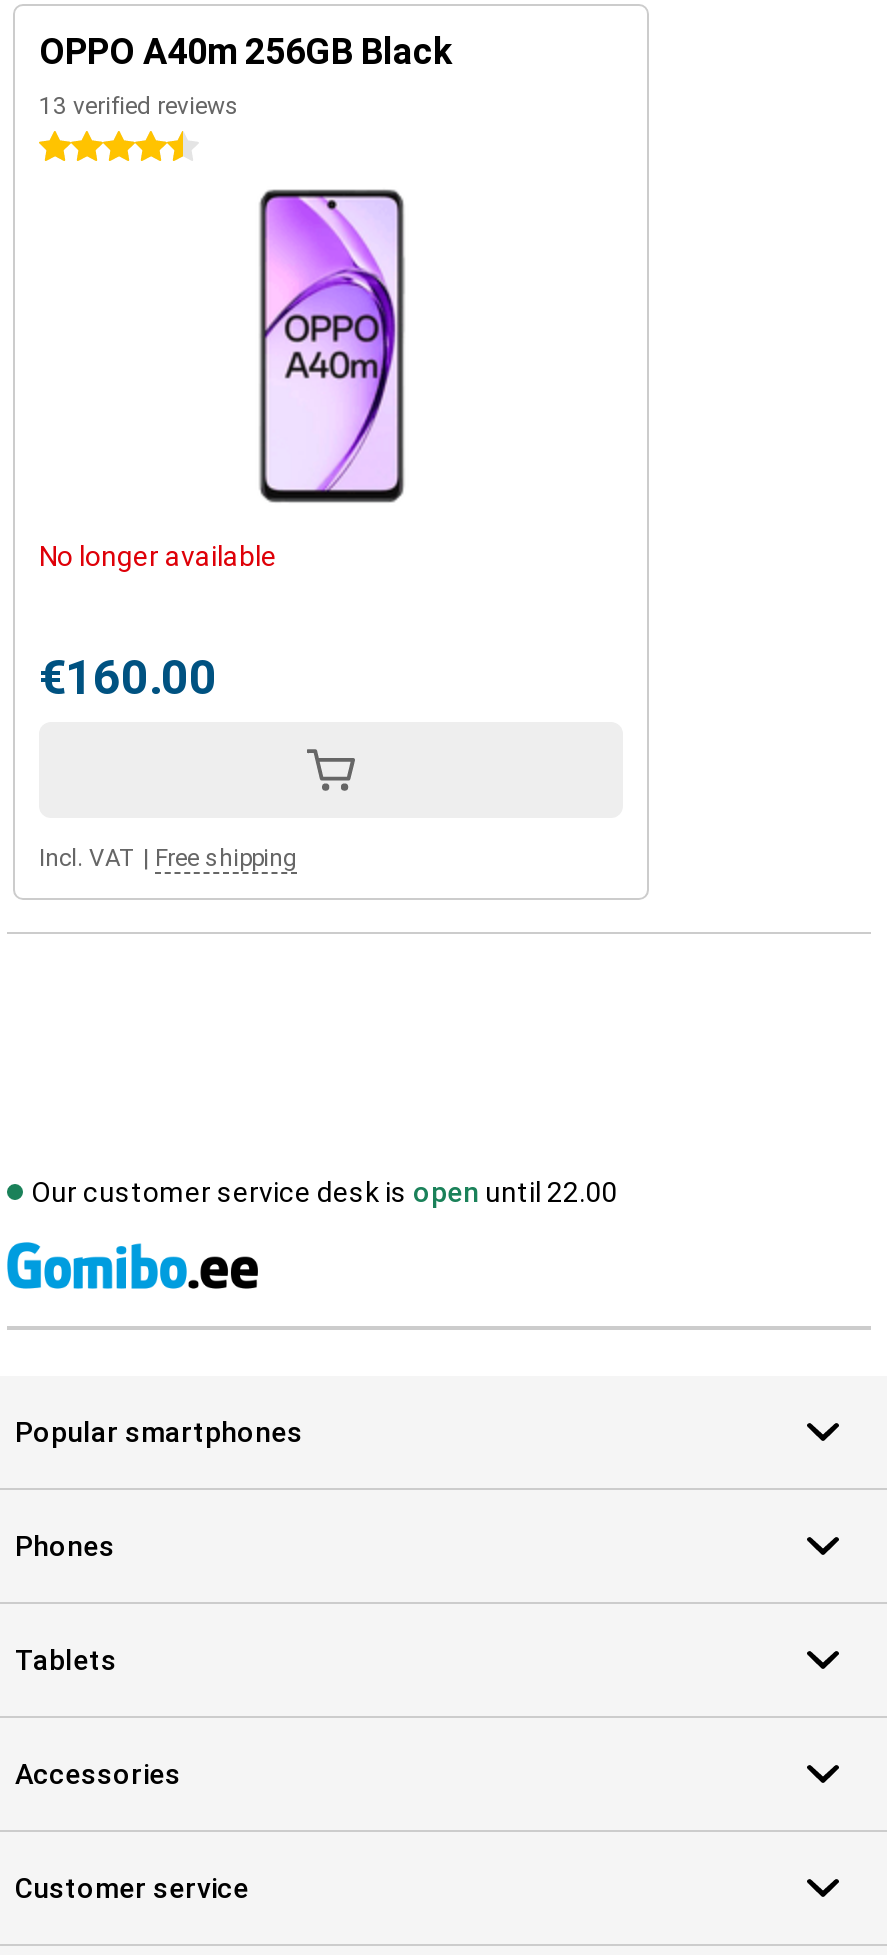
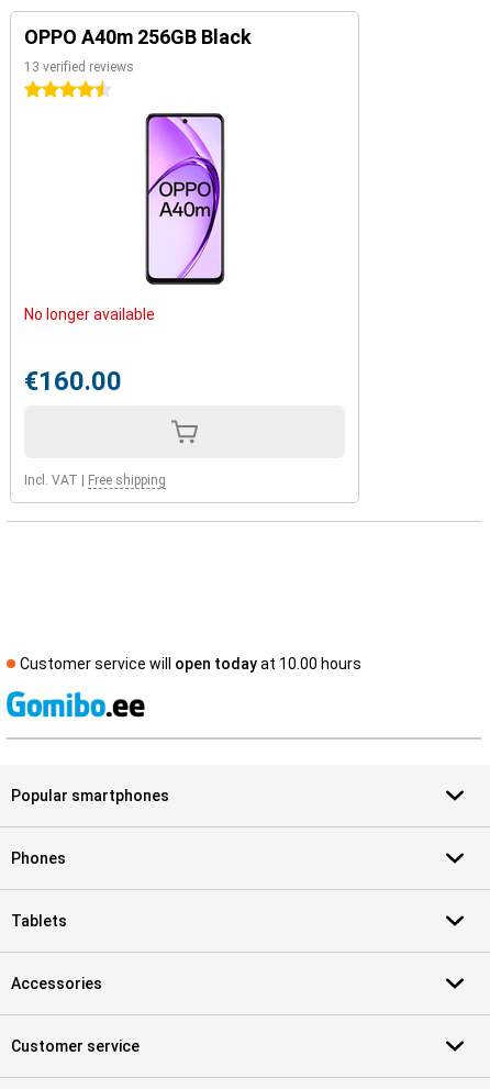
[31,1176,617,1208] Our customer service desk is open until 22.00 -> [20,655,361,673] Customer service will open today at 10.00 hours

